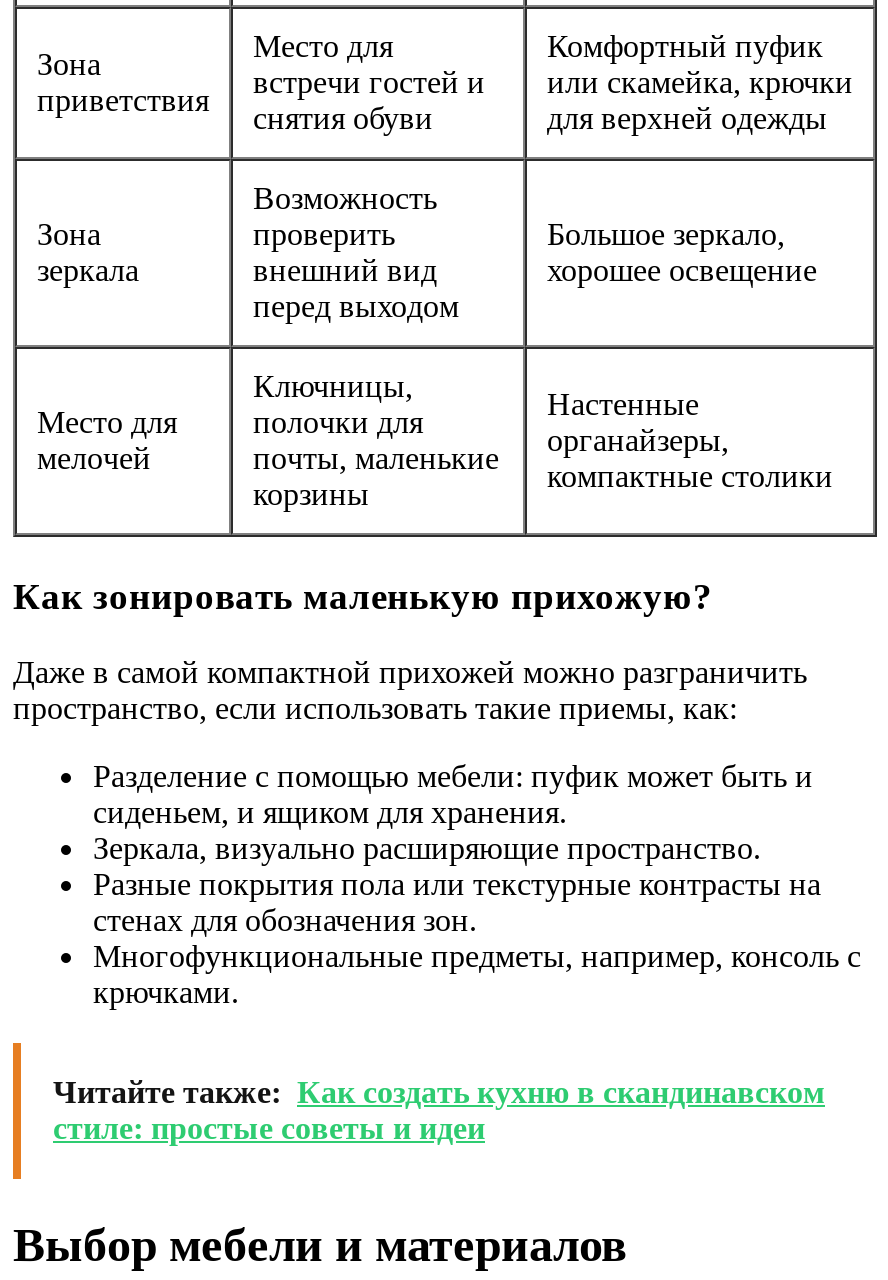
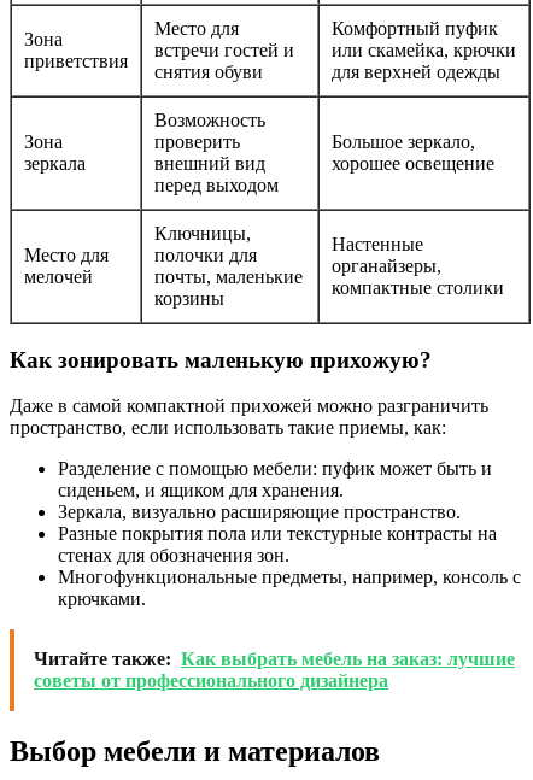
[53,1076,825,1146] Читайте также: Как создать кухню в скандинавском | стиле: простые советы и идеи -> [34,649,515,691] Читайте также: Как выбрать мебель на заказ: лучшие | советы от профессионального дизайнера

